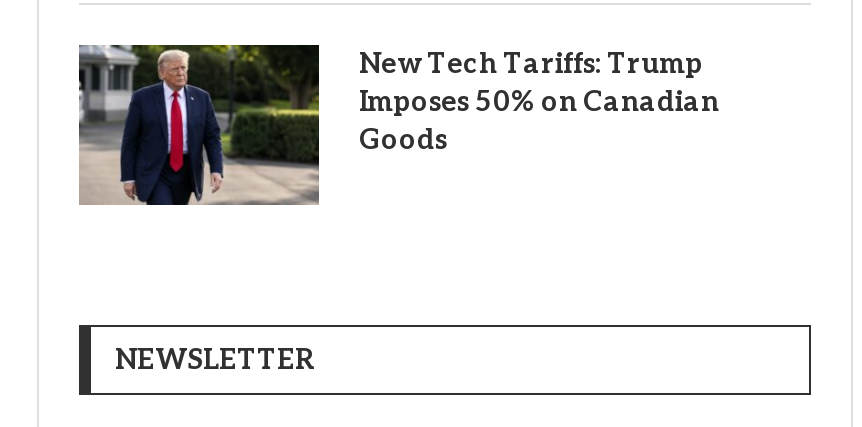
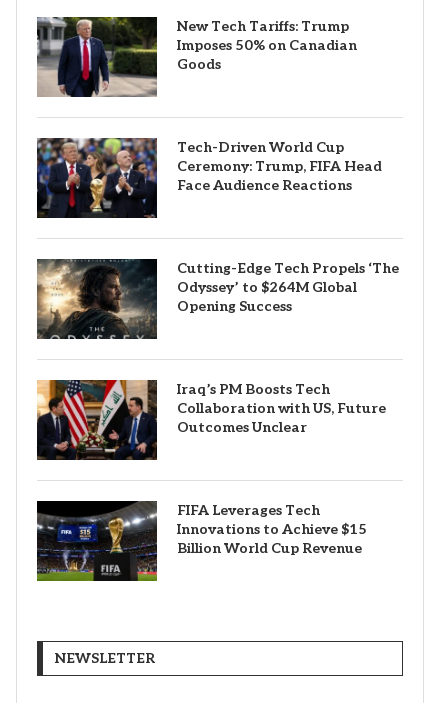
none -> [36,137,382,219] [image] | Tech-Driven World Cup | Ceremony: Trump, FIFA Head | Face Audience Reactions
none -> [36,258,399,340] [image] | Cutting-Edge Tech Propels ‘The | Odyssey’ to $264M Global | Opening Success
none -> [36,379,386,461] [image] | Iraq’s PM Boosts Tech | Collaboration with US, Future | Outcomes Unclear
none -> [36,500,367,582] [image] | FIFA Leverages Tech | Innovations to Achieve $15 | Billion World Cup Revenue

